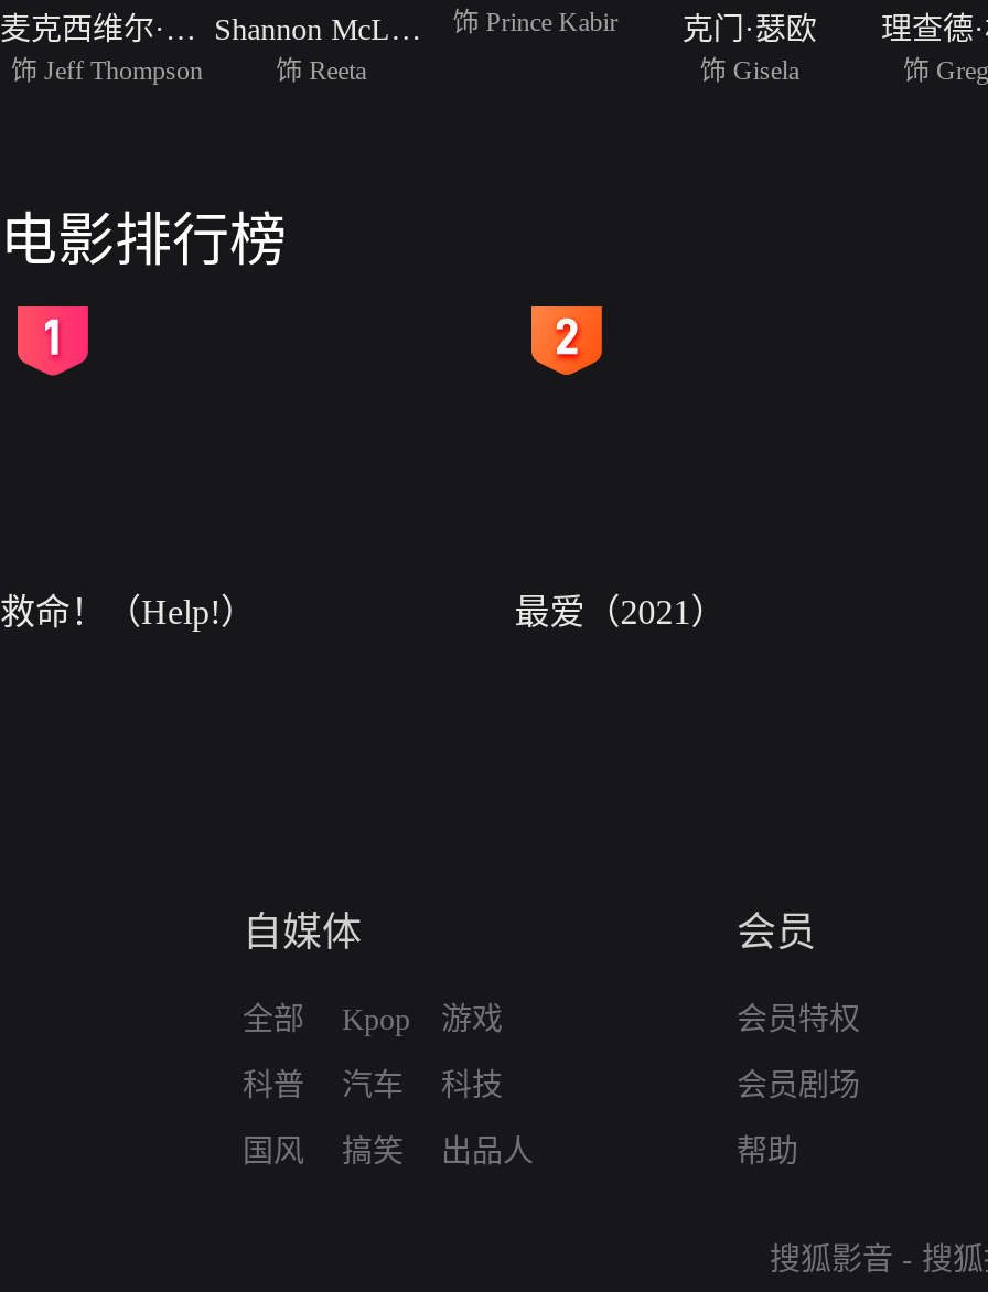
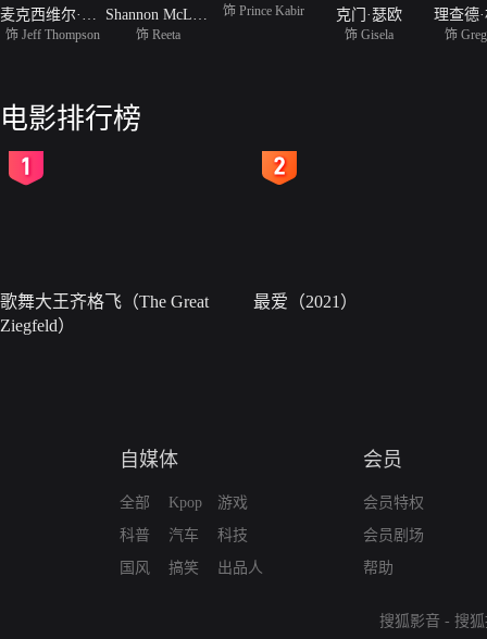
[0,593,256,631] 救命！（Help!） -> [0,292,209,335] 歌舞大王齐格飞（The Great | Ziegfeld）

